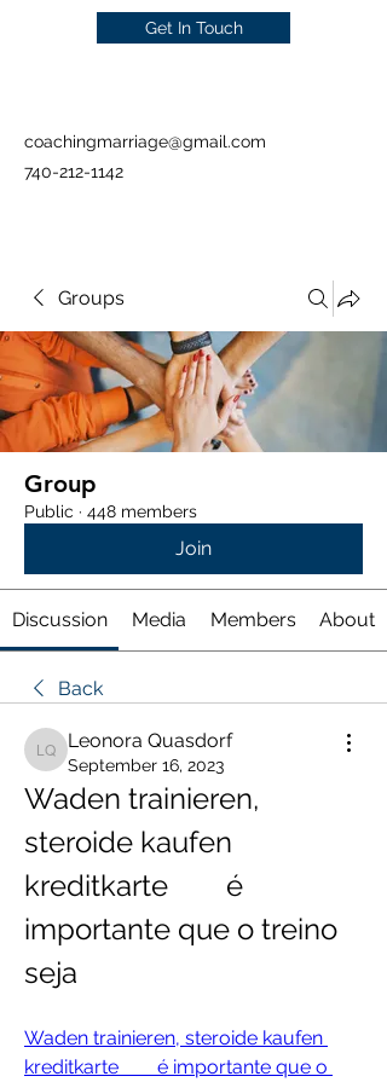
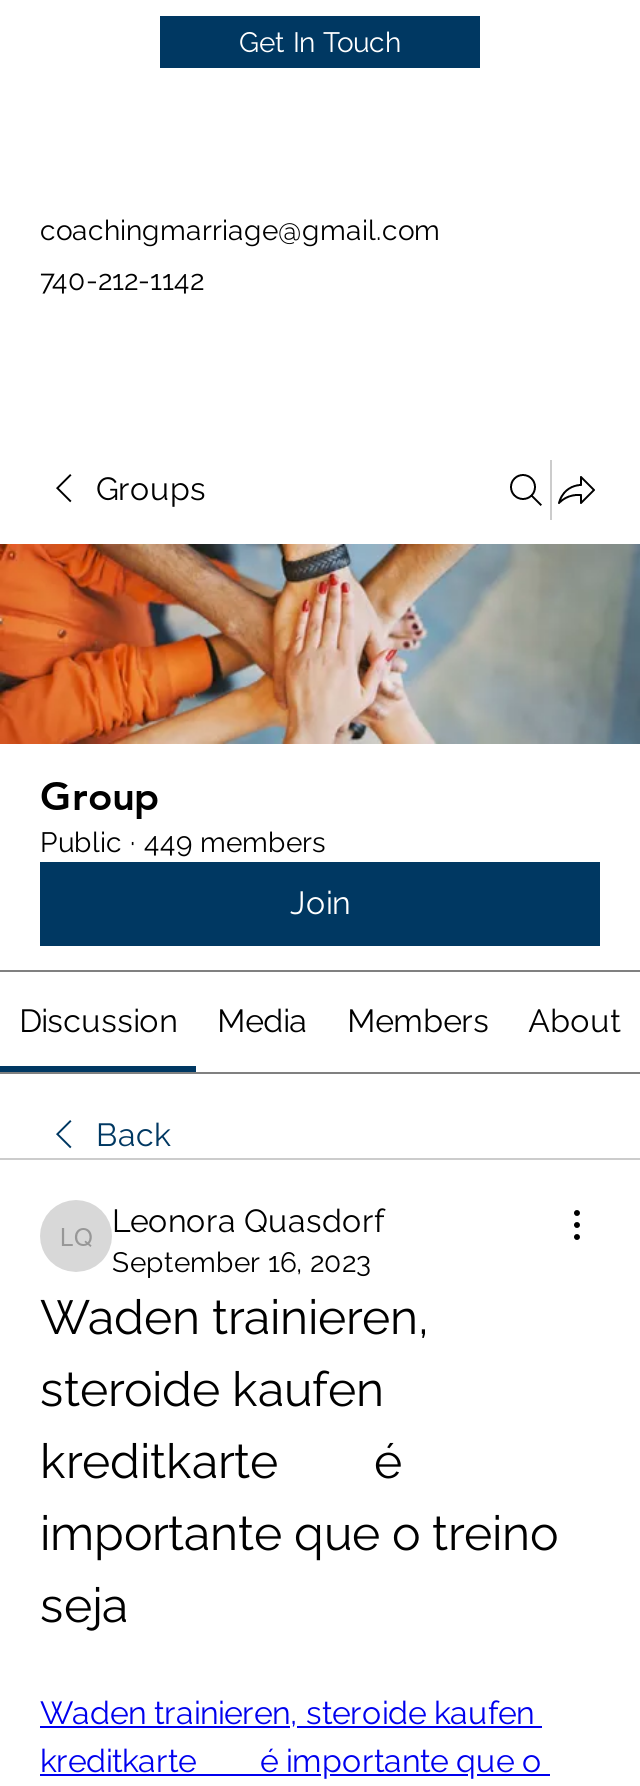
[24,502,197,521] Public · 448 members -> [40,826,326,858] Public · 449 members

